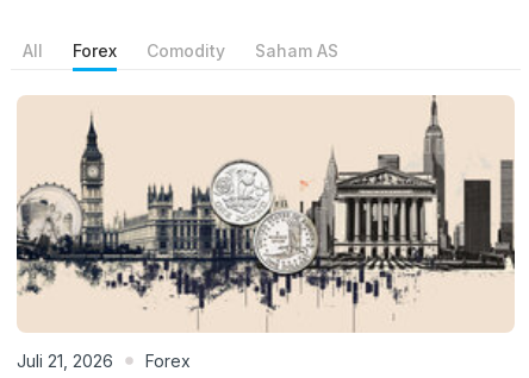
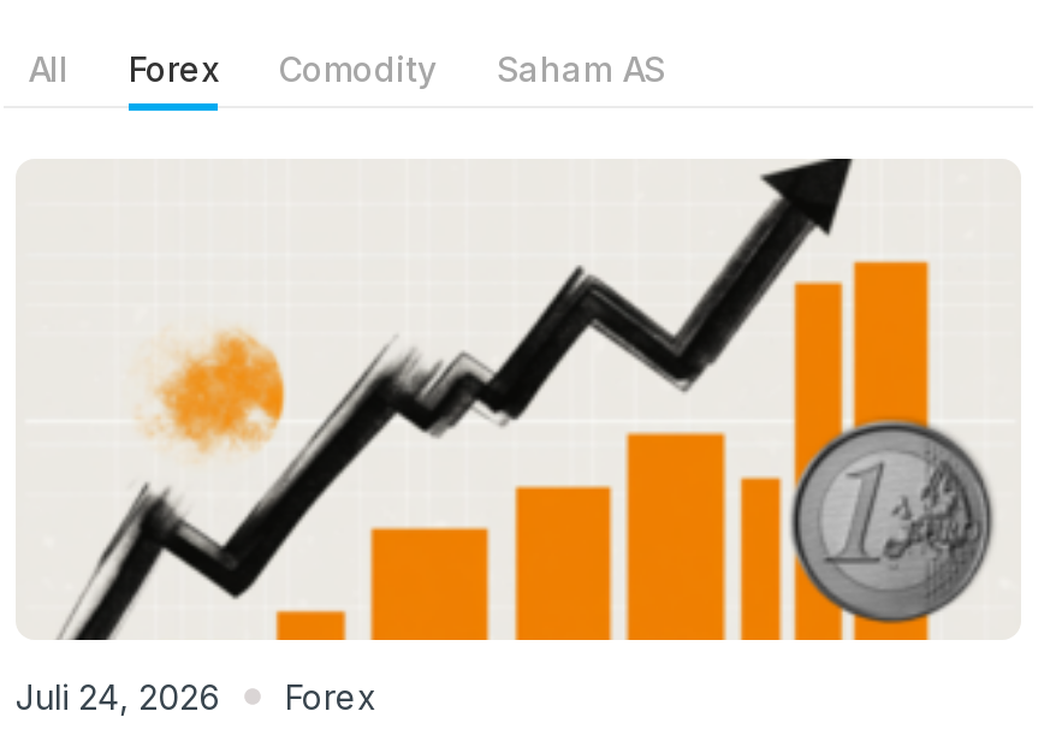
[15,95,516,371] [image] | Juli 21, 2026 Forex -> [16,156,1021,717] [image] | Juli 24, 2026 Forex

